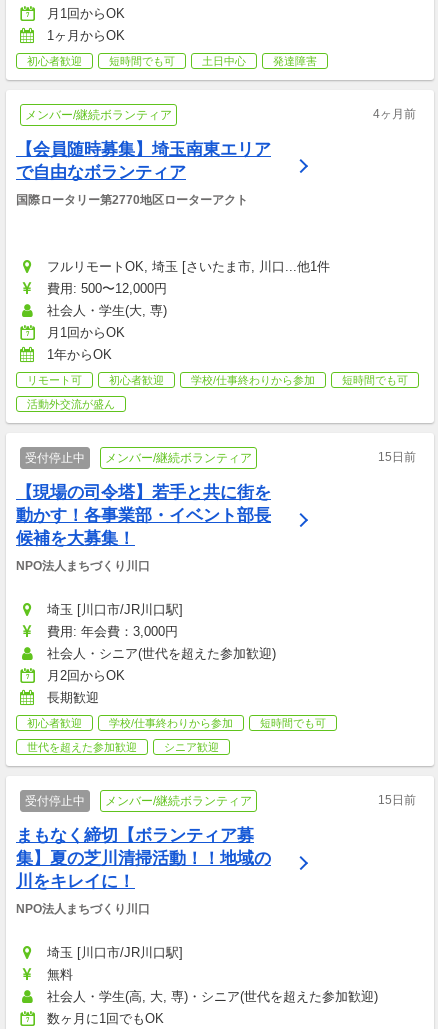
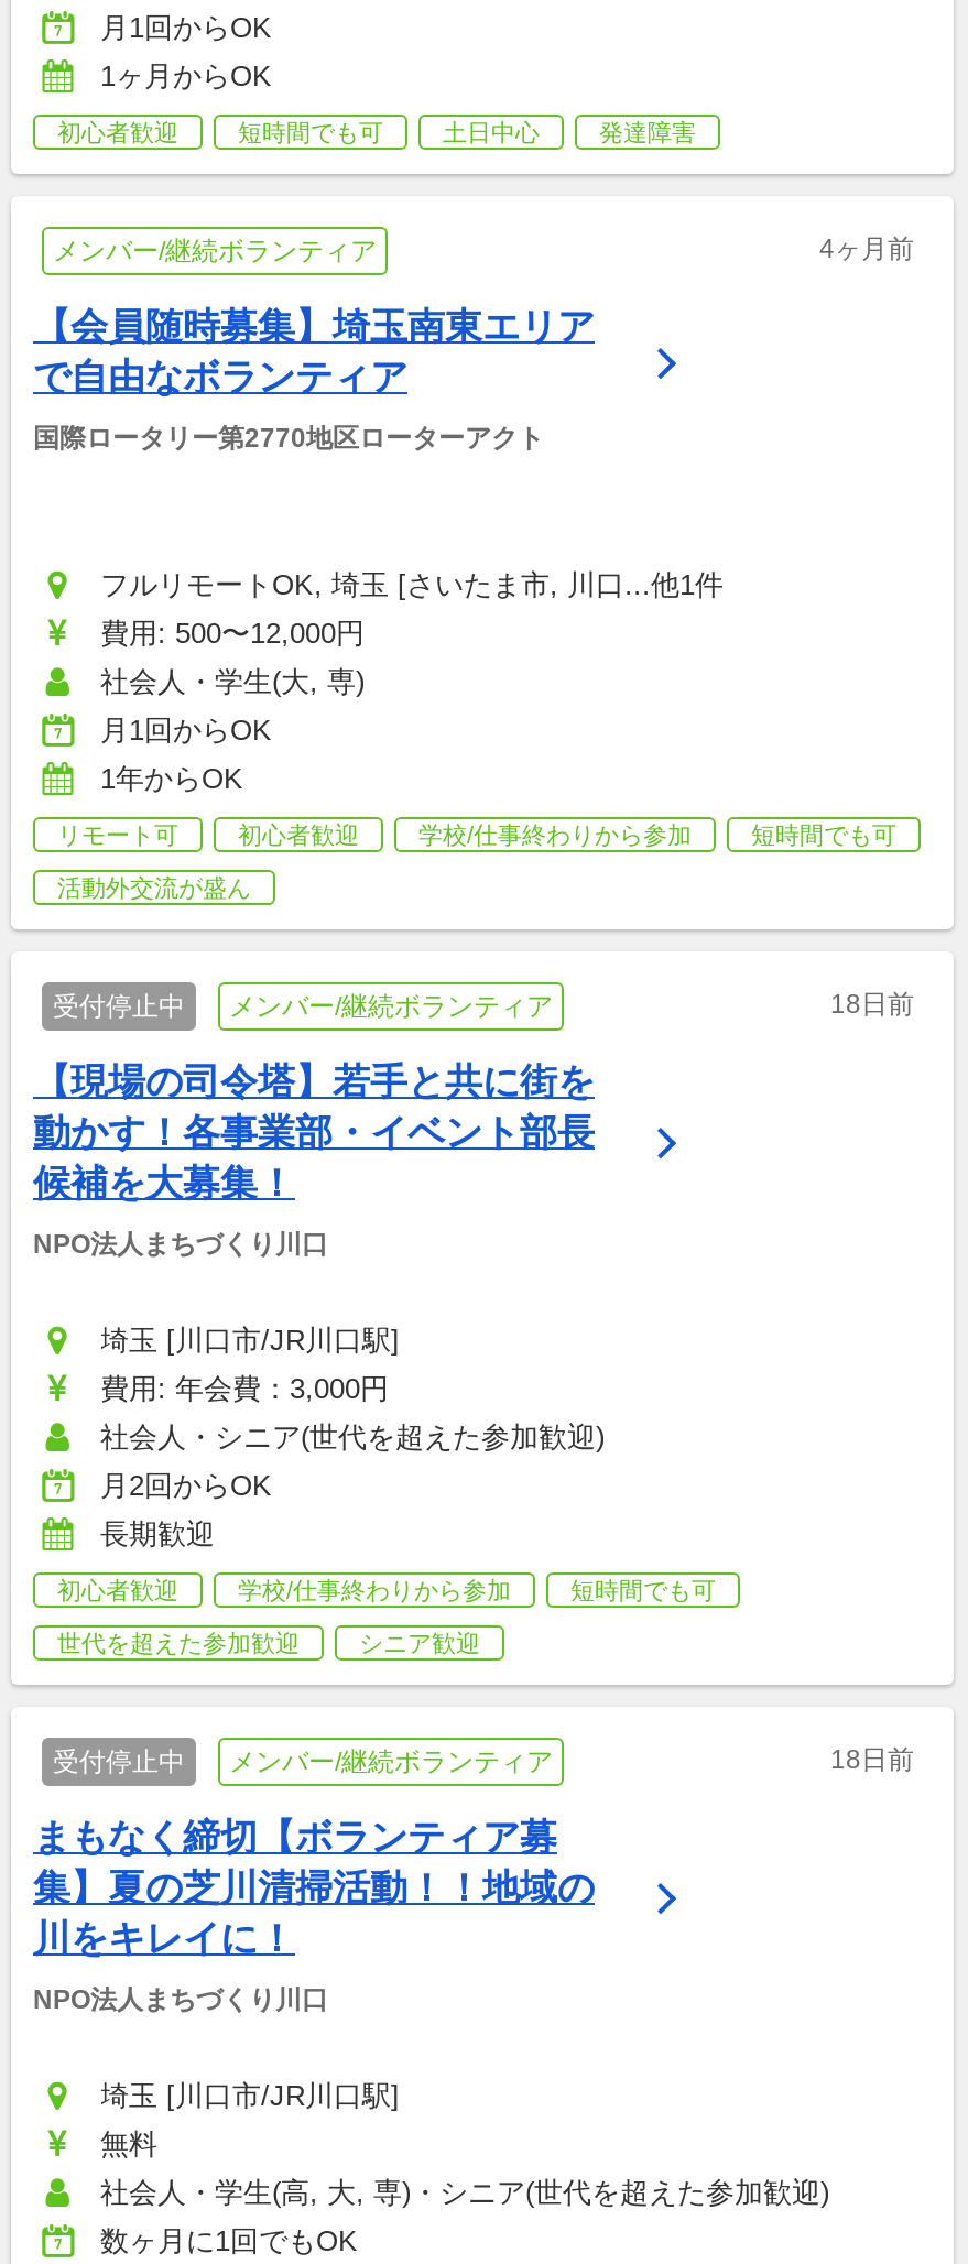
[378,449,416,463] 15日前 -> [830,988,914,1019] 18日前
[378,792,416,806] 15日前 -> [830,1743,914,1774] 18日前

